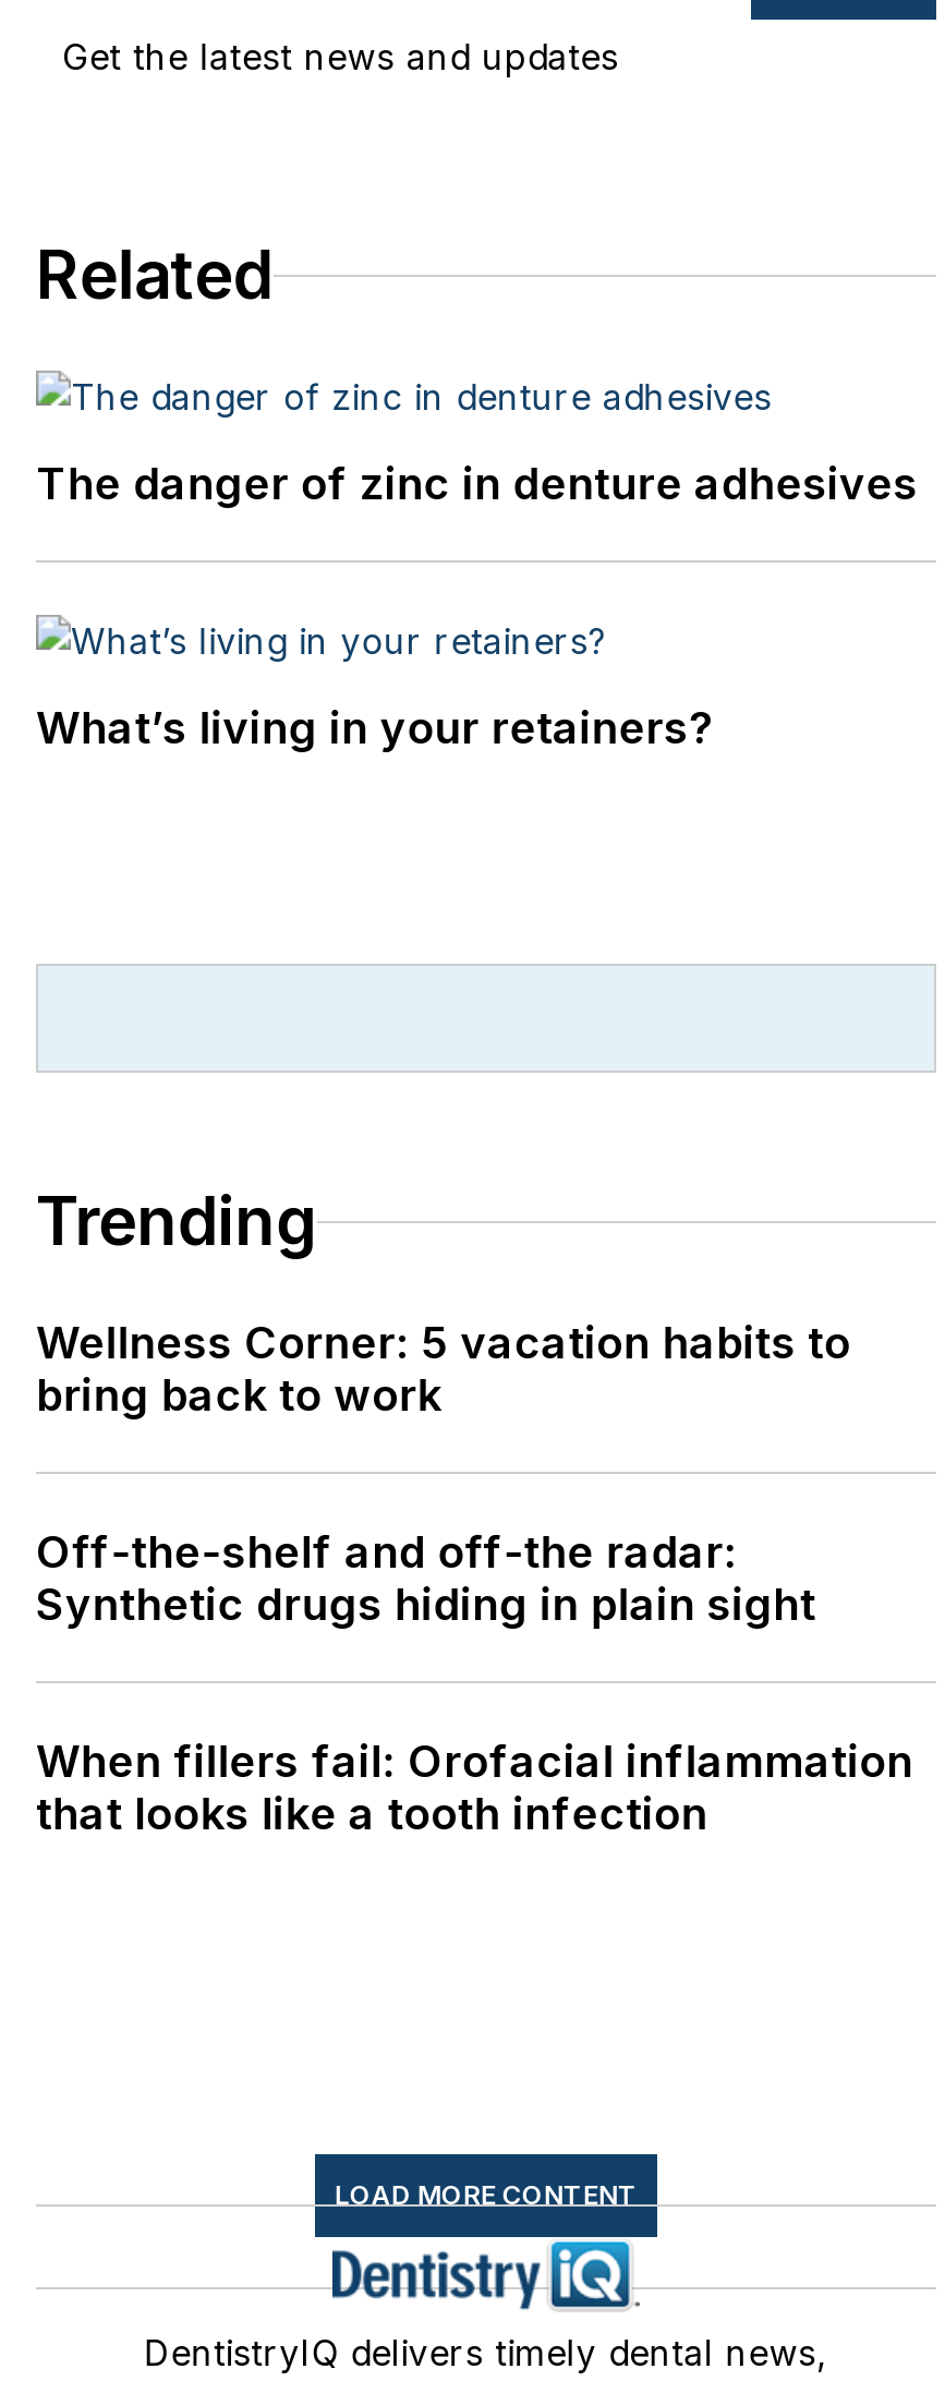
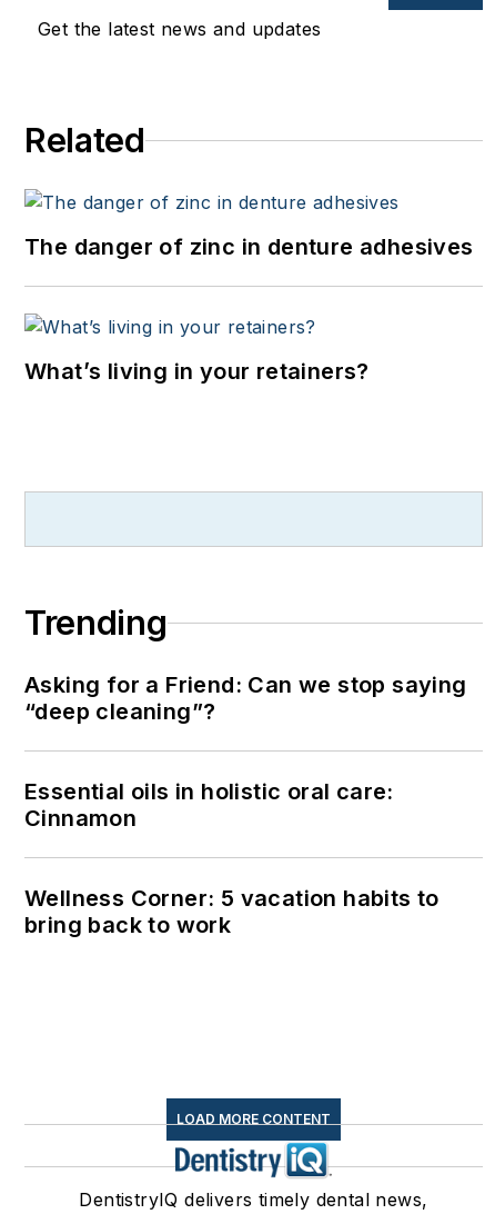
none -> [24,672,467,832] Asking for a Friend: Can we stop saying | “deep cleaning”? | Essential oils in holistic oral care: | Cinnamon
moved [36,1318,851,1423] -> [24,885,439,939]: Wellness Corner: 5 vacation habits to | bring back to work
[36,1527,913,1841] Off-the-shelf and off-the radar: | Synthetic drugs hiding in plain sight | When fillers fail: Orofacial inflammation | that looks like a tooth infection -> none

